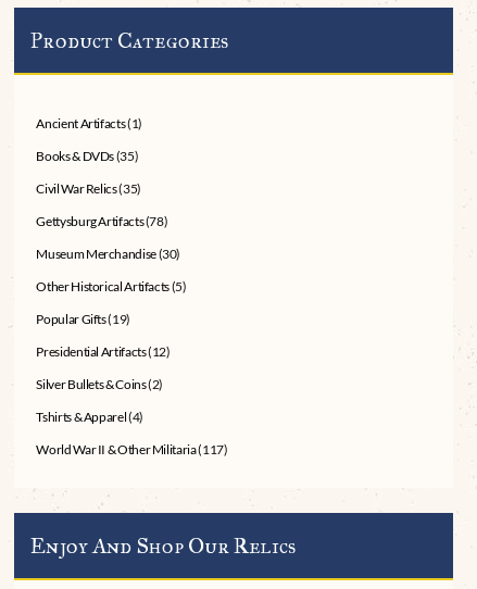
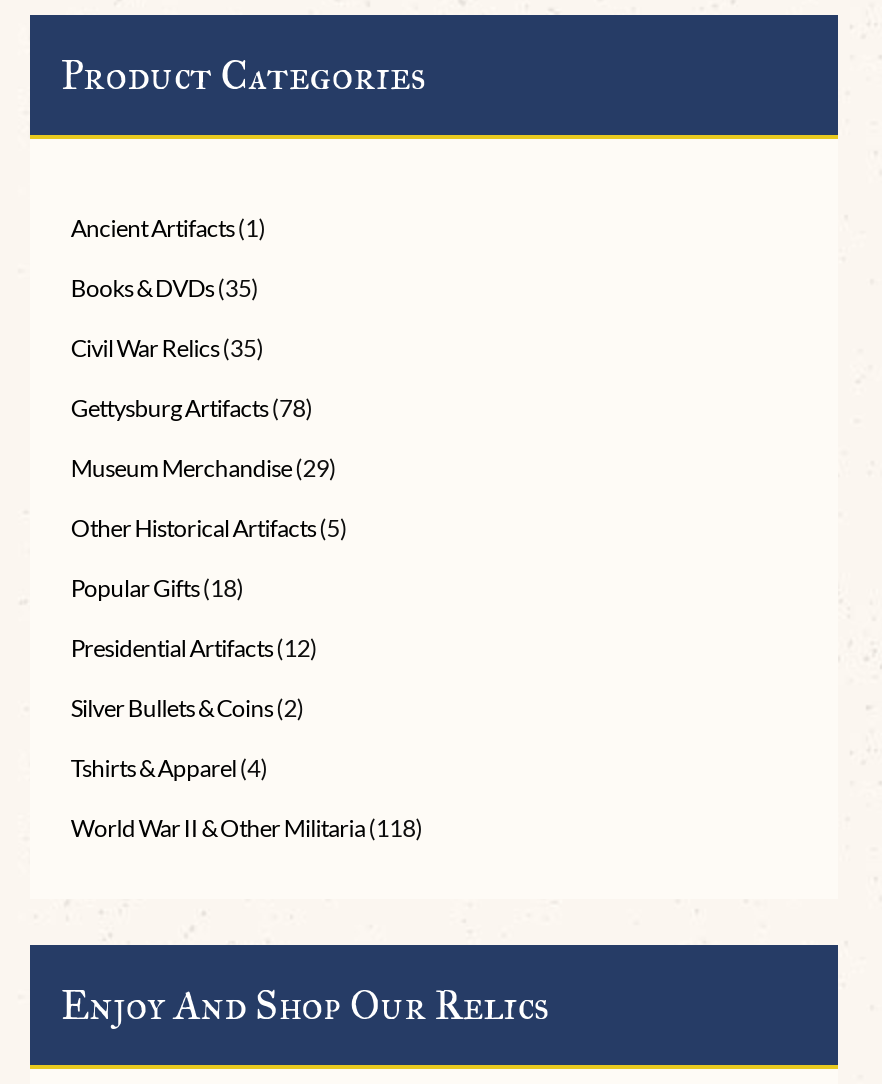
[36,246,180,262] Museum Merchandise (30) -> [71,453,336,483] Museum Merchandise (29)
[36,311,130,328] Popular Gifts (19) -> [71,573,244,603] Popular Gifts (18)
[36,442,228,458] World War II & Other Militaria (117) -> [71,813,423,843] World War II & Other Militaria (118)

